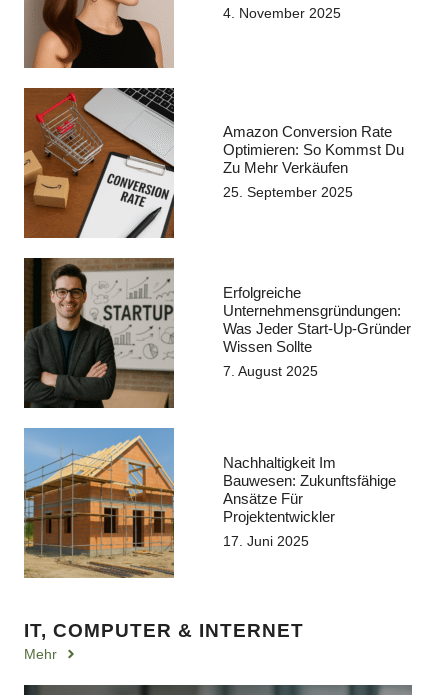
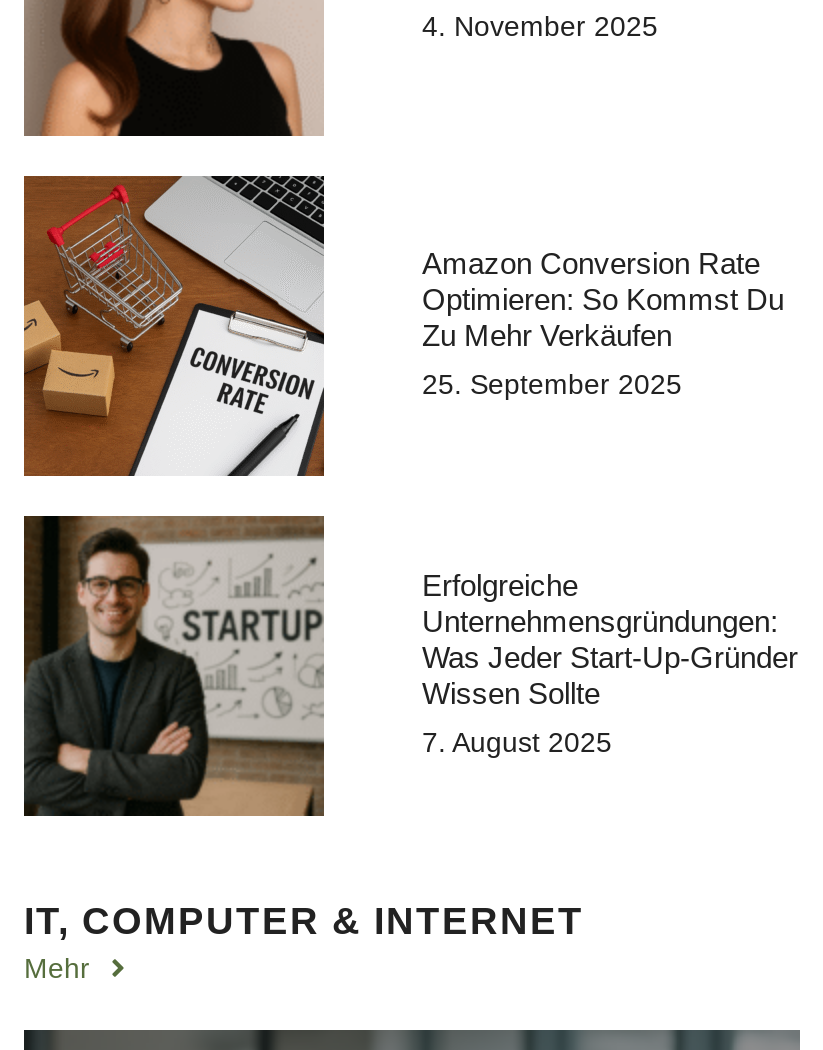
[23,427,175,579] [image] -> none
[223,454,396,549] Nachhaltigkeit Im | Bauwesen: Zukunftsfähige | Ansätze Für | Projektentwickler | 17. Juni 2025 -> none

